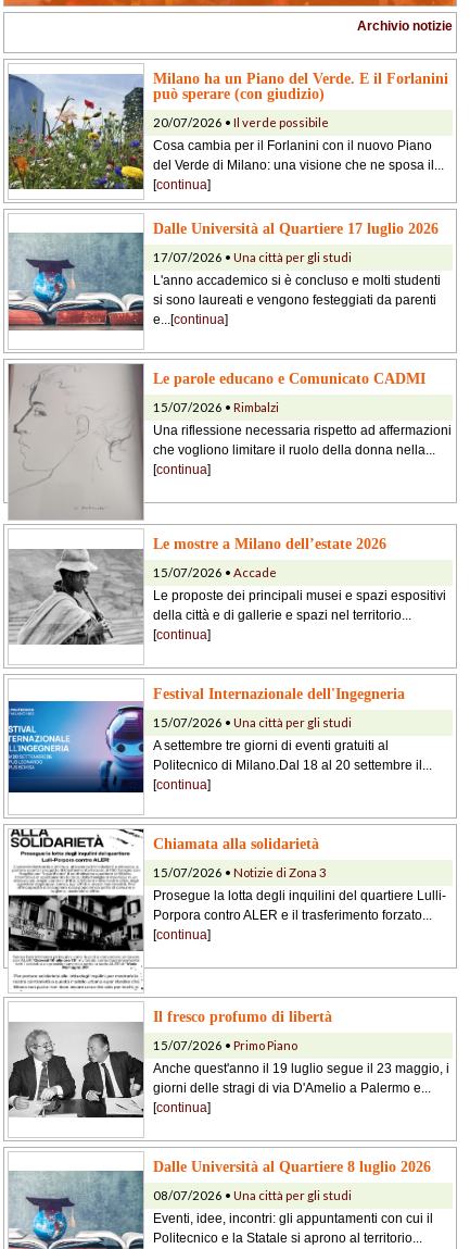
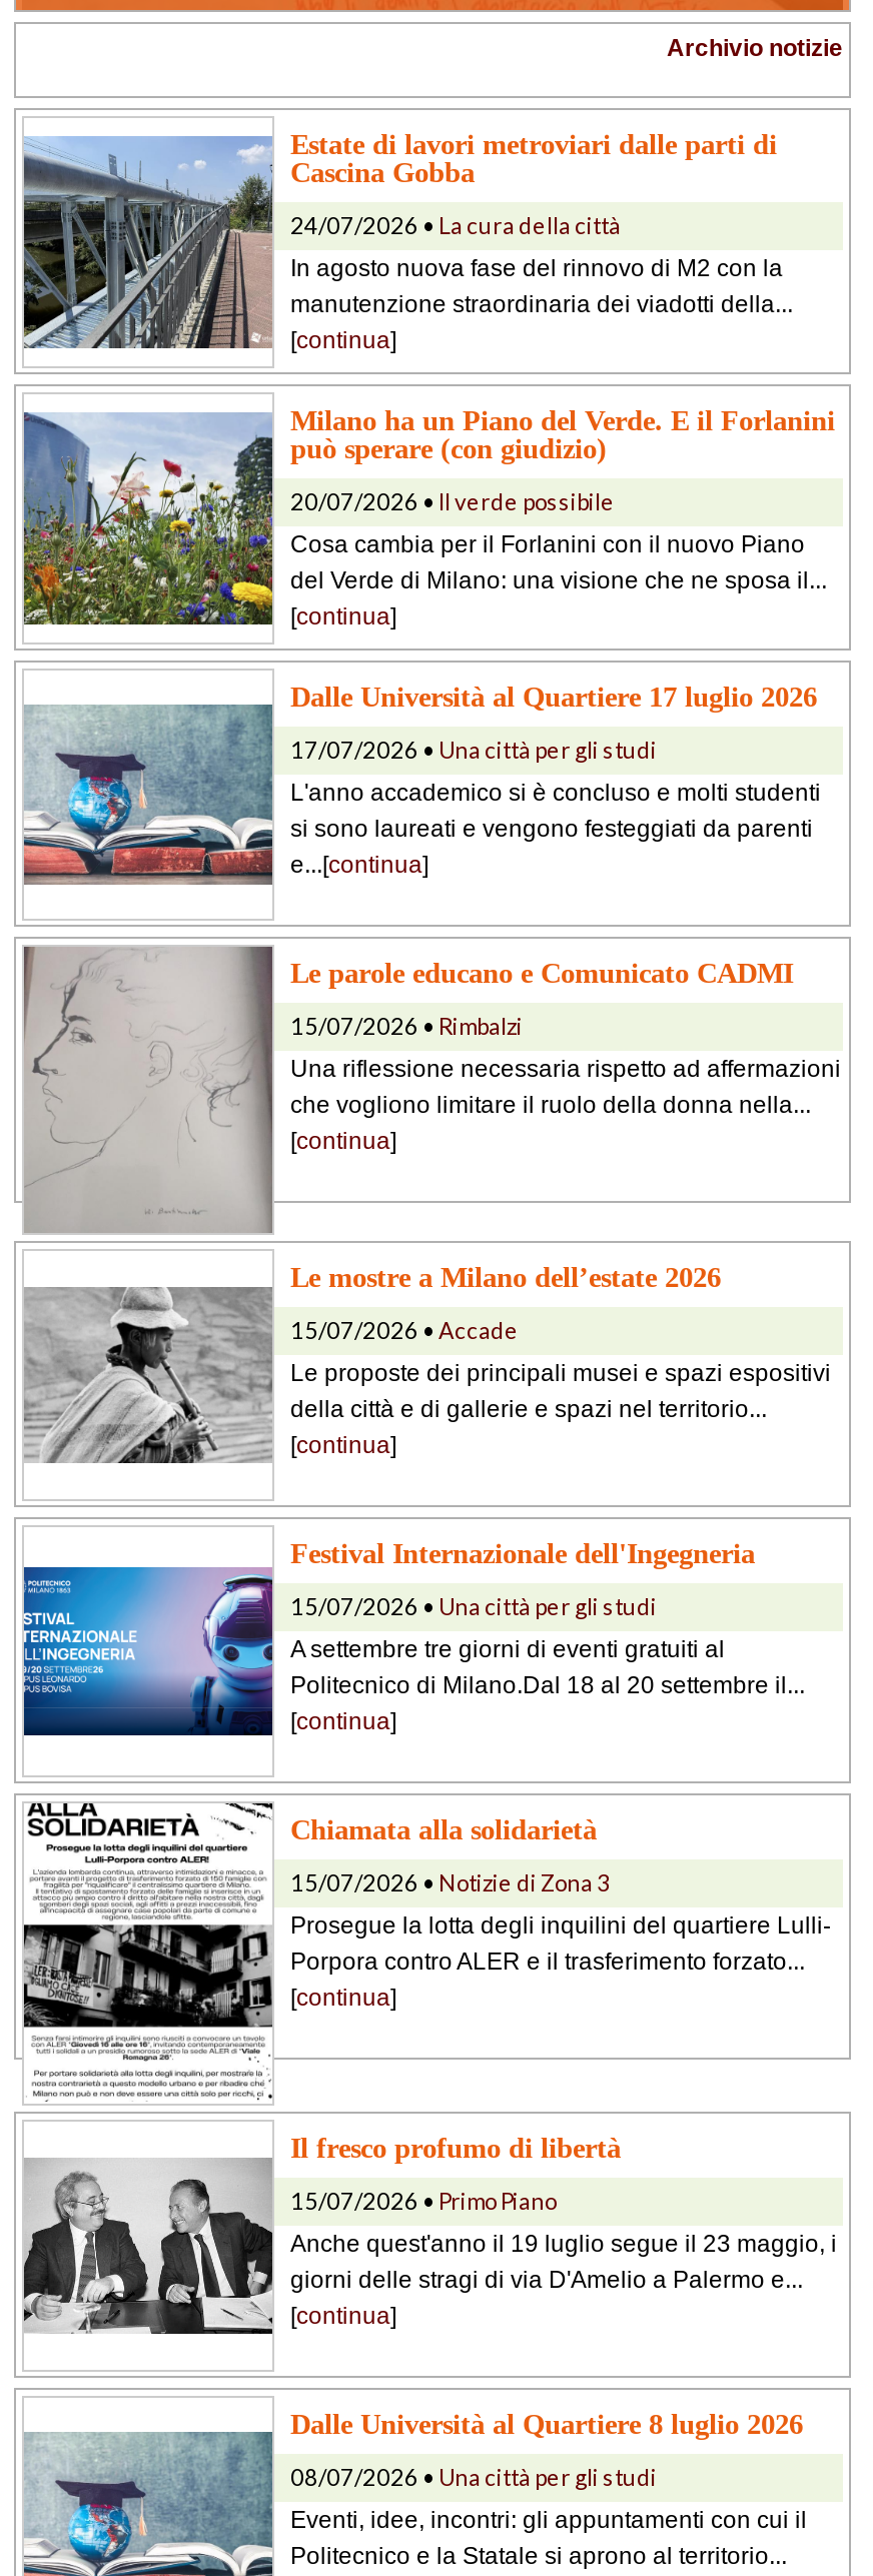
none -> [22,127,793,354] [image] | Estate di lavori metroviari dalle parti di | Cascina Gobba | 24/07/2026 • La cura della città | In agosto nuova fase del rinnovo di M2 con la | manutenzione straordinaria dei viadotti della... | [continua]

